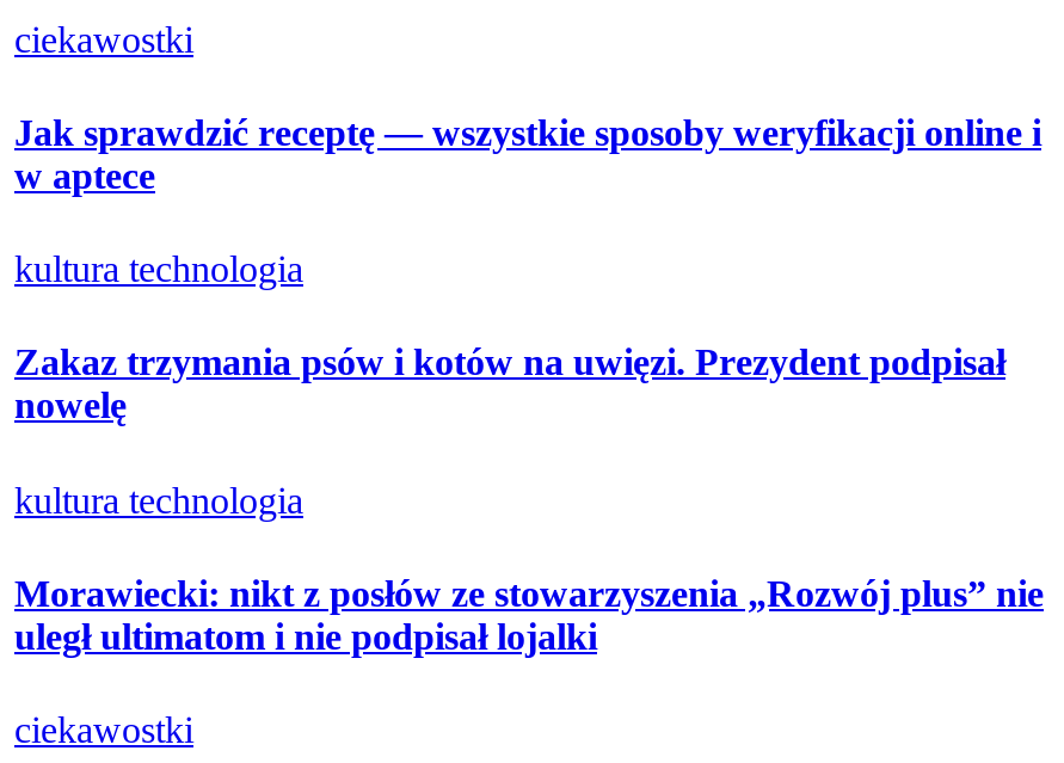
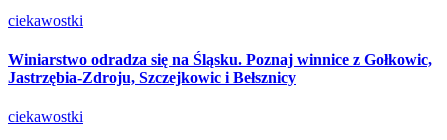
[14,112,1044,656] Jak sprawdzić receptę — wszystkie sposoby weryfikacji online i | w aptece | kultura technologia | Zakaz trzymania psów i kotów na uwięzi. Prezydent podpisał | nowelę | kultura technologia | Morawiecki: nikt z posłów ze stowarzyszenia „Rozwój plus” nie | uległ ultimatom i nie podpisał lojalki -> [8,51,432,86] Winiarstwo odradza się na Śląsku. Poznaj winnice z Gołkowic, | Jastrzębia-Zdroju, Szczejkowic i Bełsznicy

